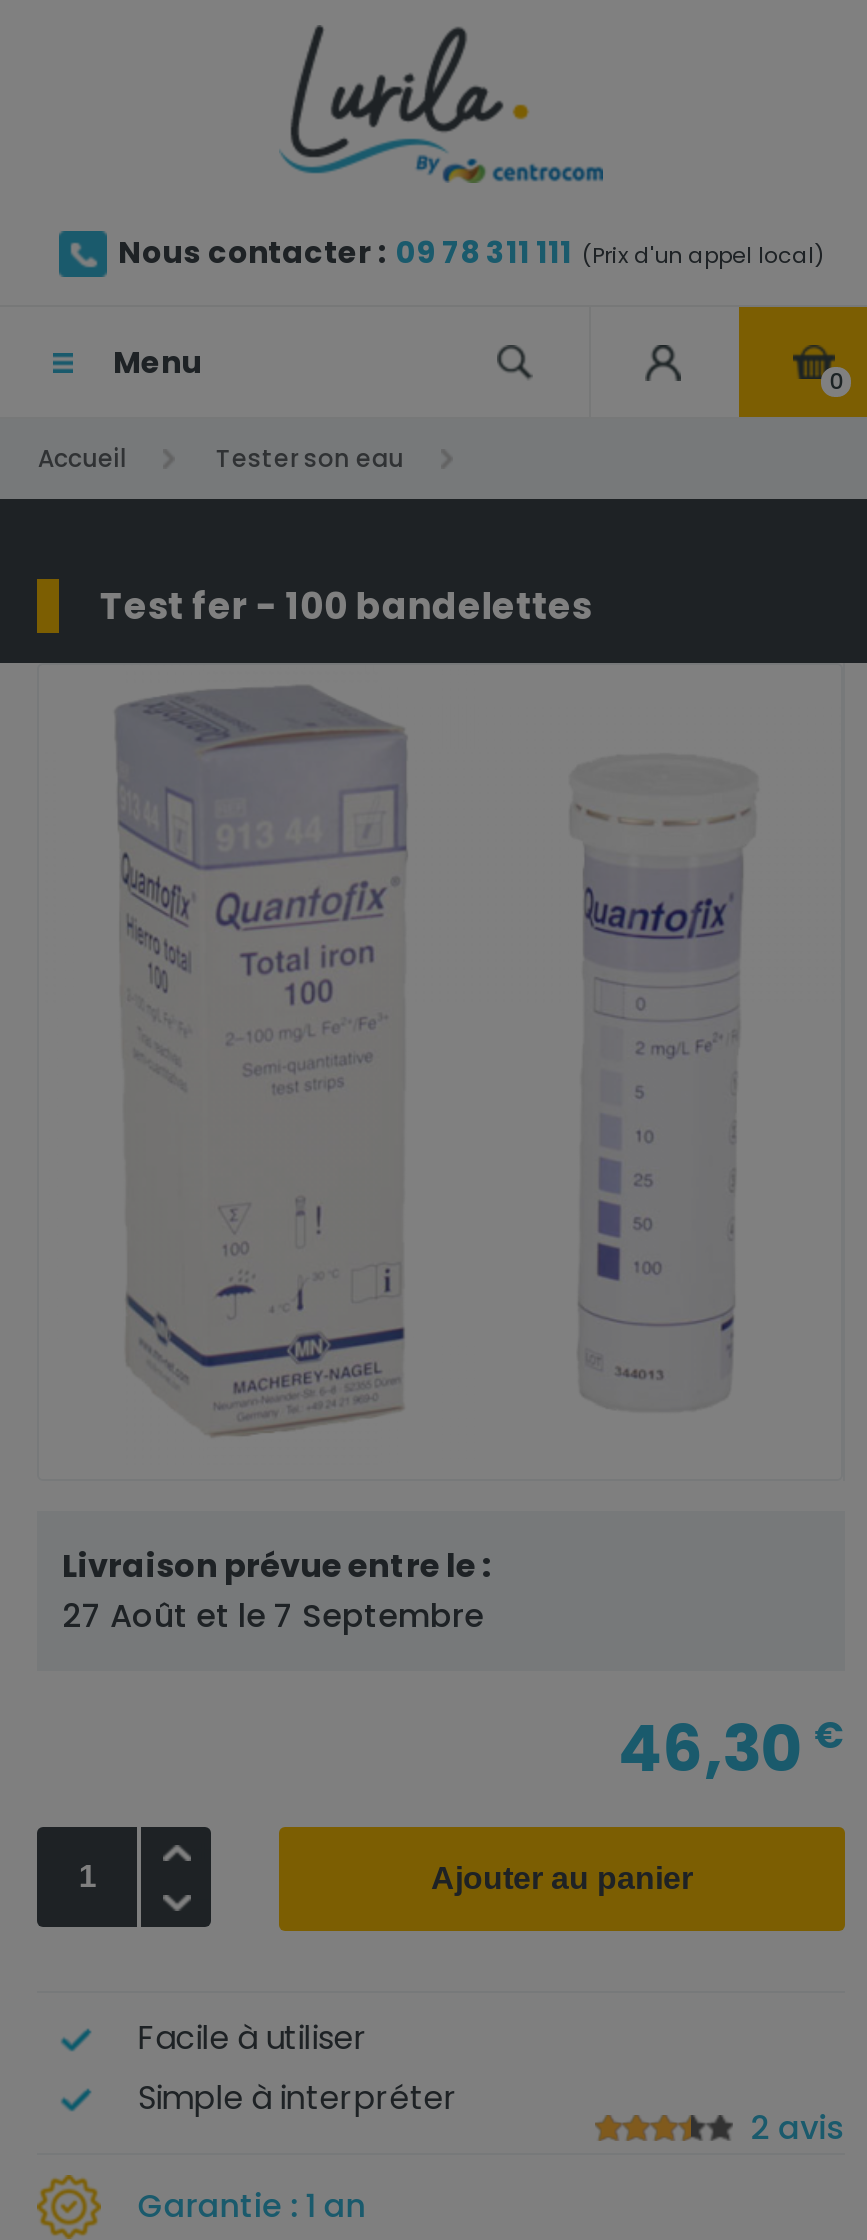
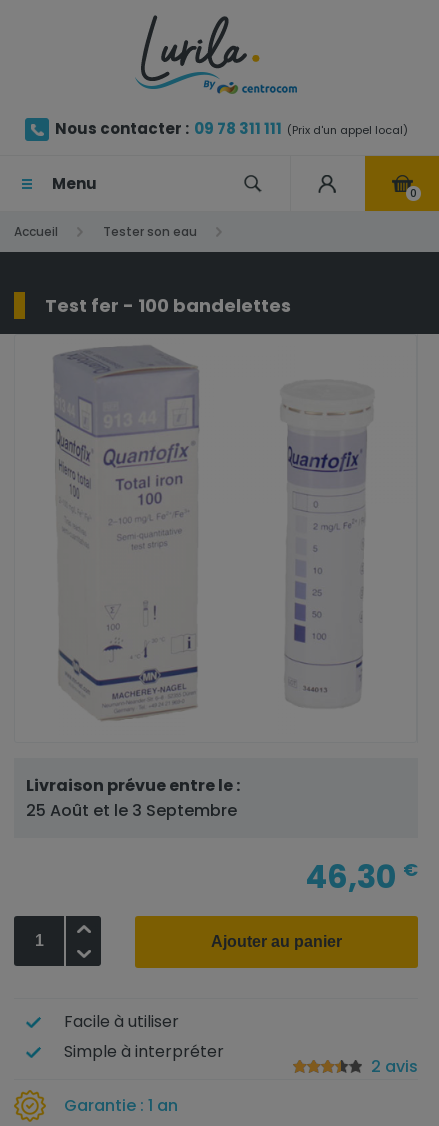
[62,1593,484,1639] 27 Août et le 7 Septembre -> [26,799,237,822] 25 Août et le 3 Septembre

